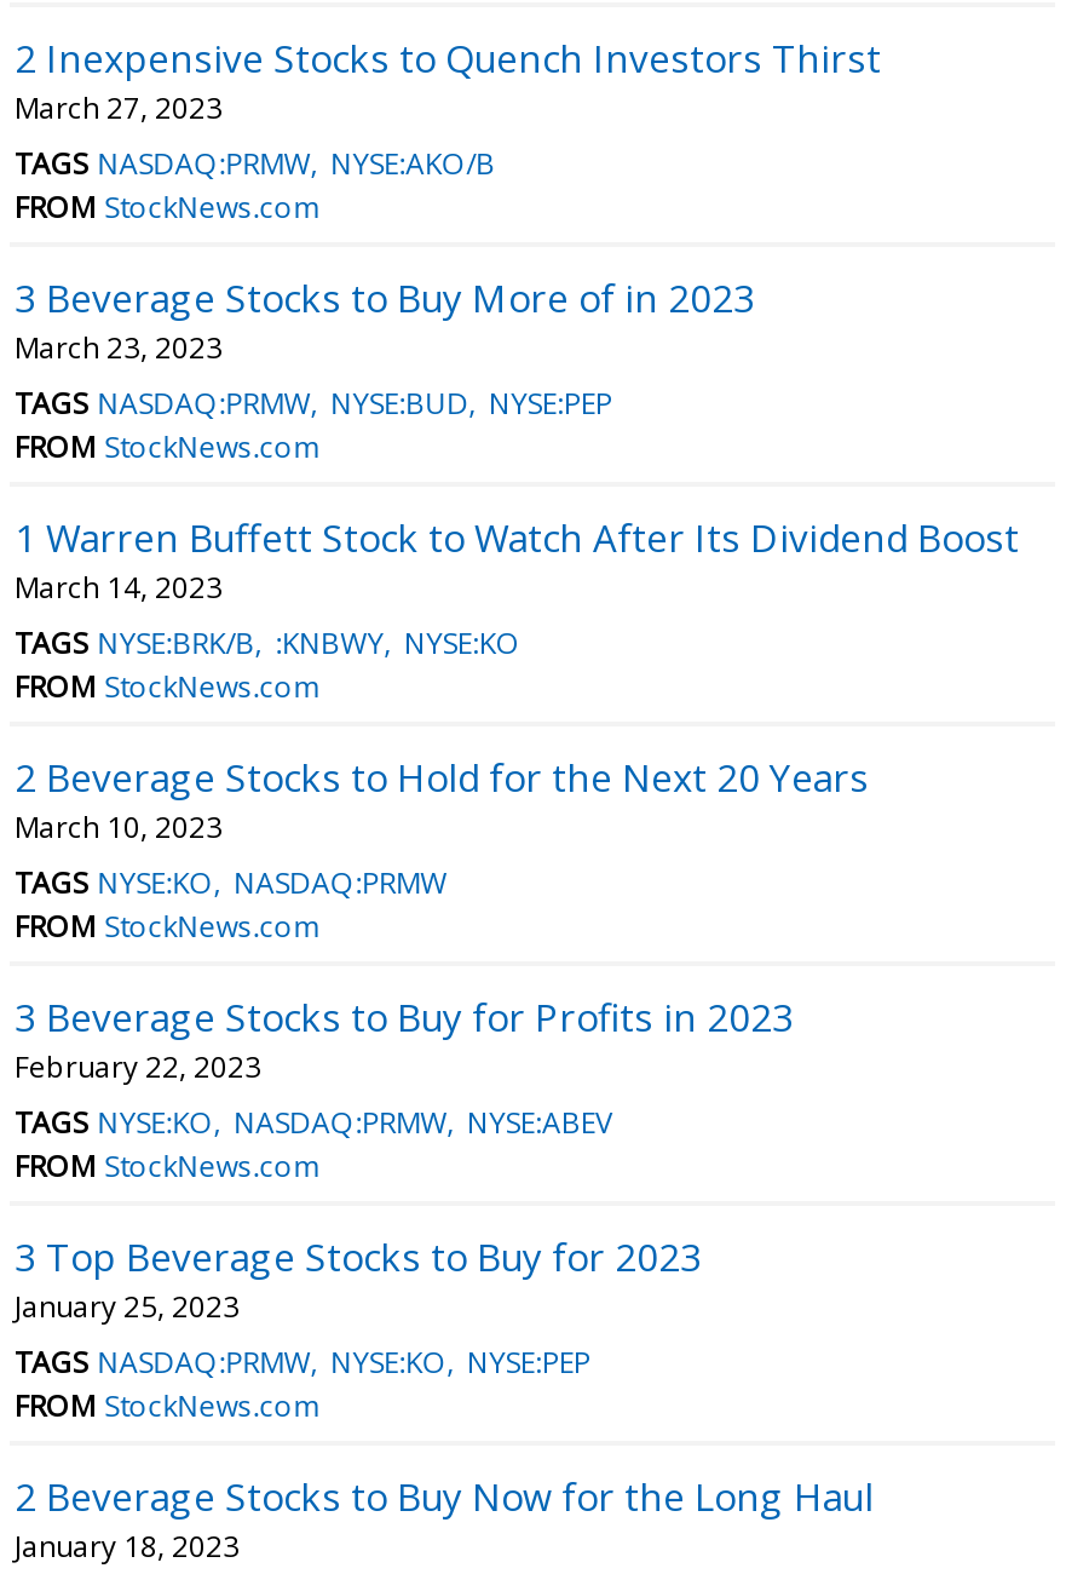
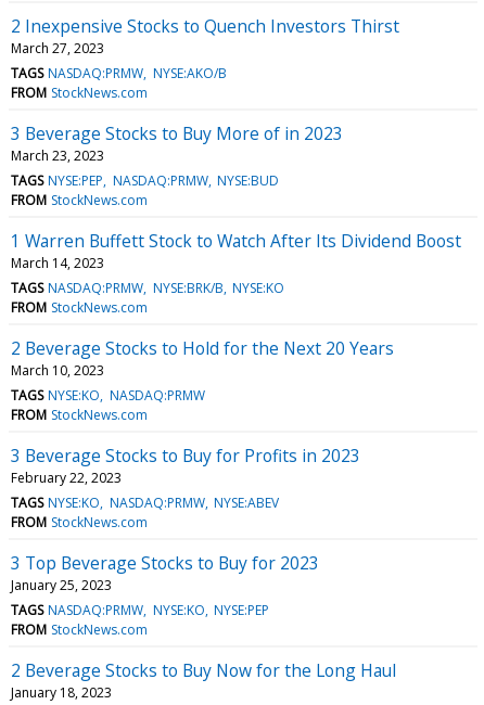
[15,382,612,424] TAGS NASDAQ:PRMW NYSE:BUD NYSE:PEP -> [11,171,279,190] TAGS NYSE:PEP NASDAQ:PRMW NYSE:BUD
[15,622,520,663] TAGS NYSE:BRK/B :KNBWY NYSE:KO -> [11,279,284,297] TAGS NASDAQ:PRMW NYSE:BRK/B NYSE:KO

